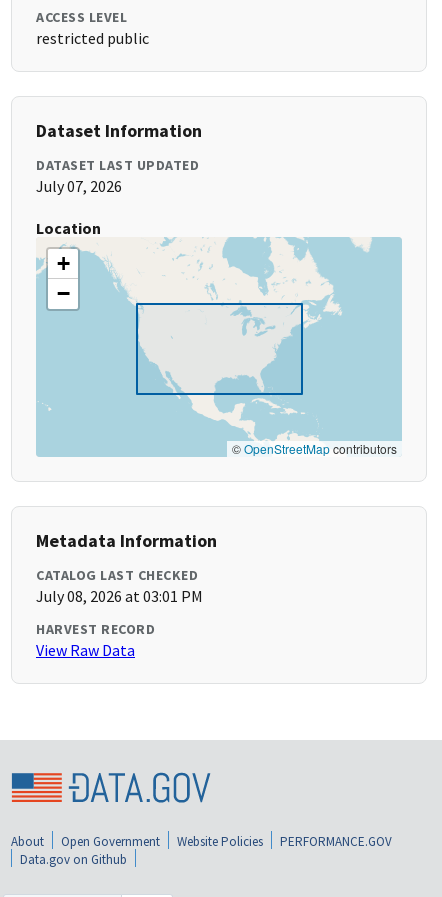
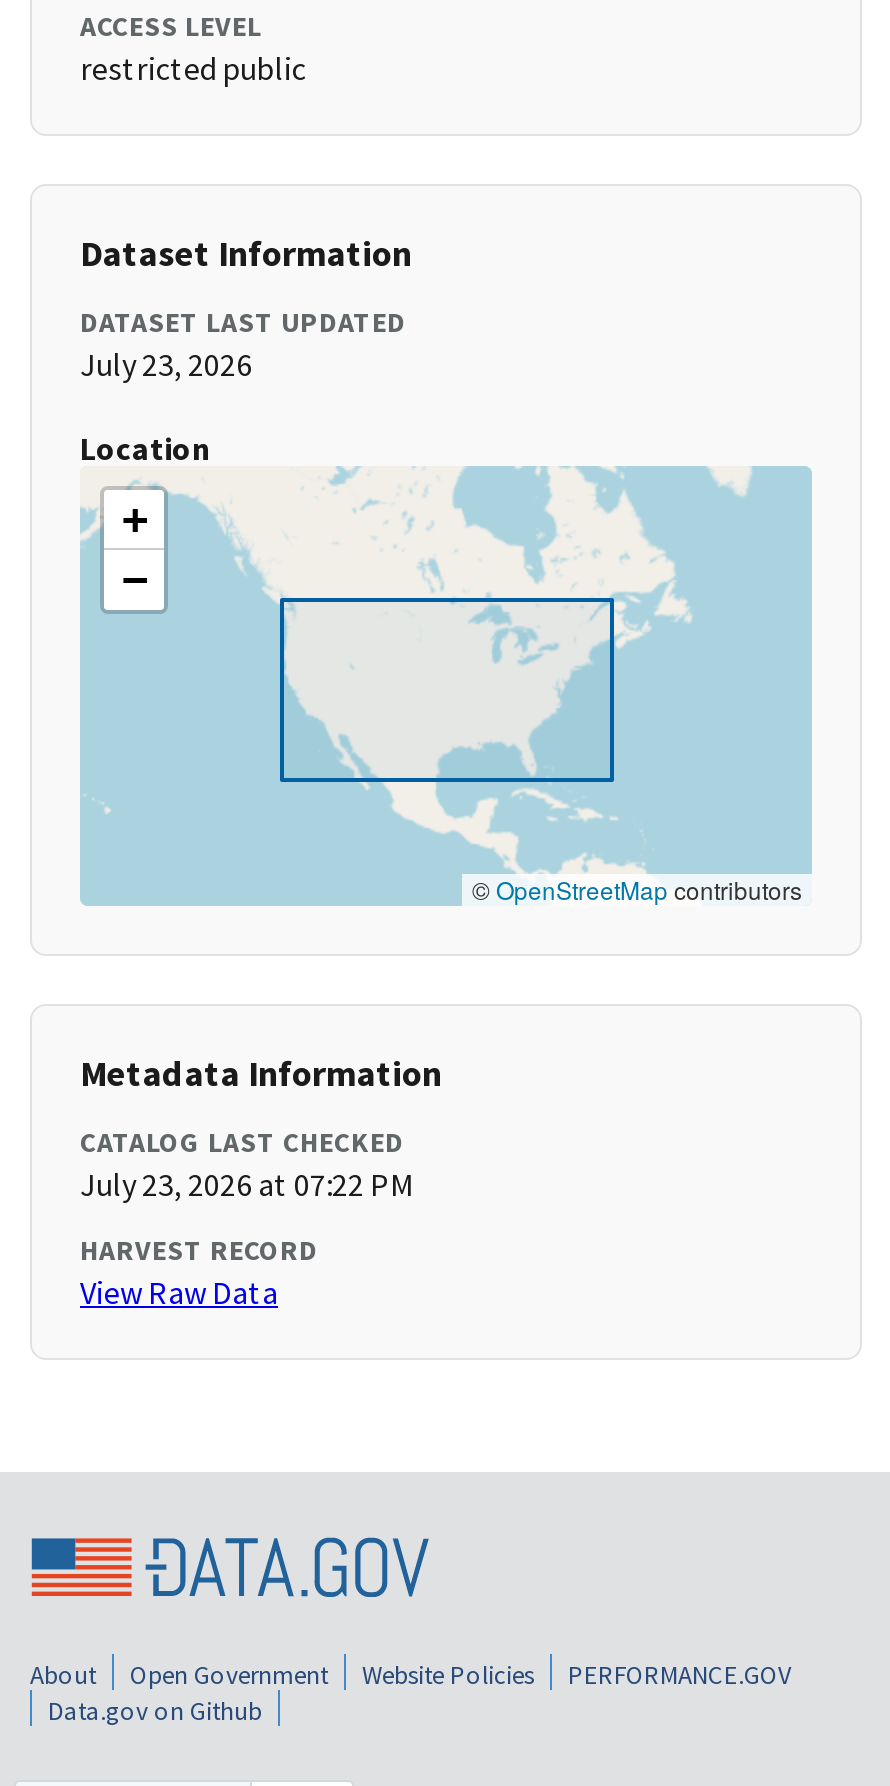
[36,176,122,196] July 07, 2026 -> [80,345,252,385] July 23, 2026
[36,586,203,606] July 08, 2026 at 03:01 PM -> [80,1165,414,1205] July 23, 2026 at 07:22 PM

